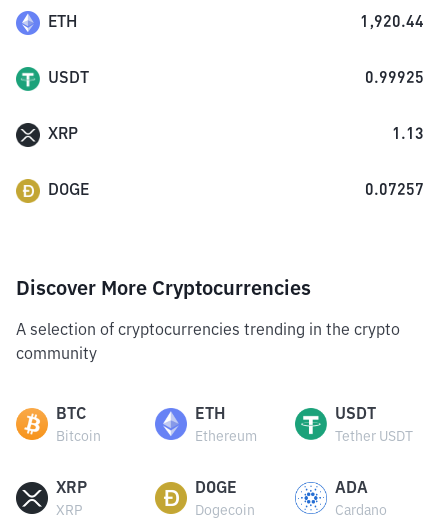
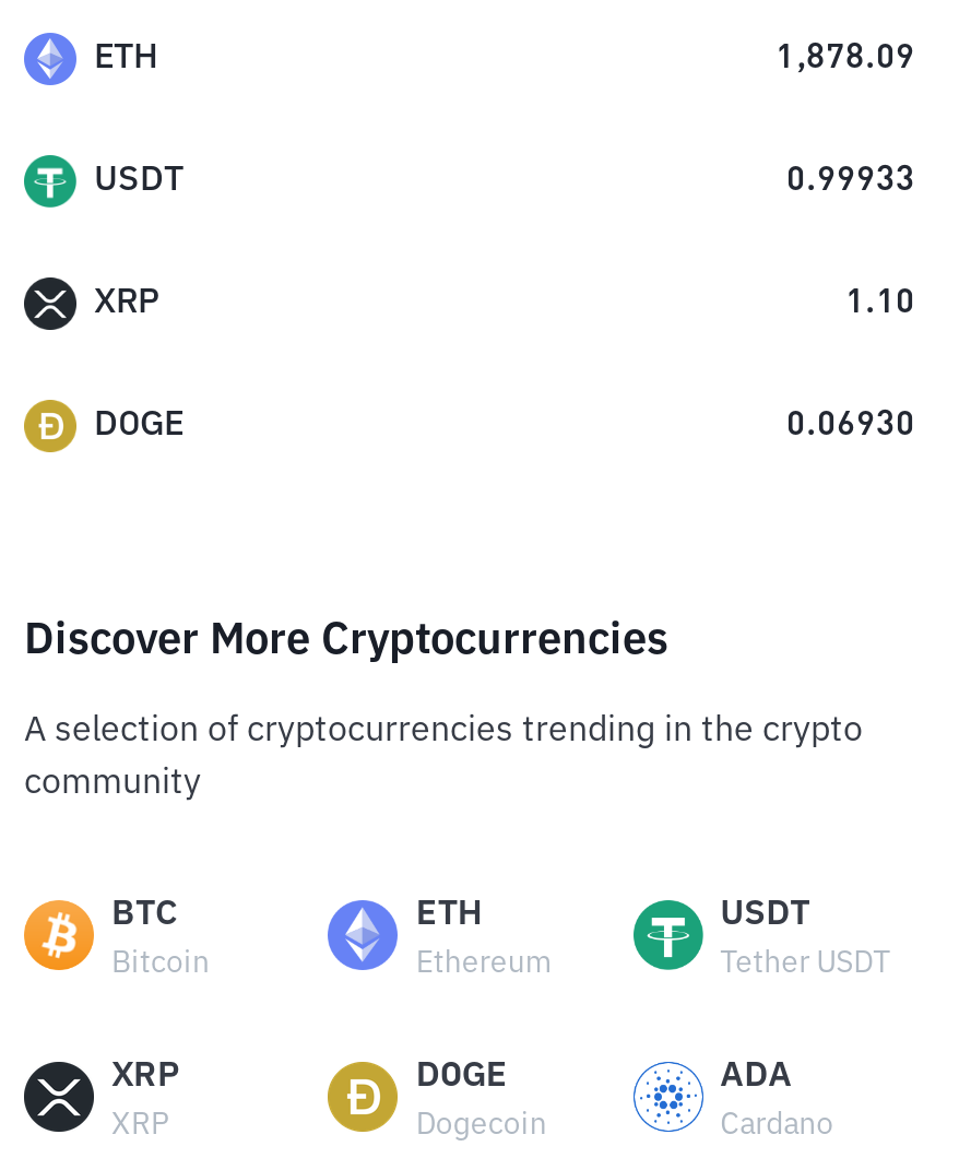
[360,15,424,31] 1,920.44 -> [776,42,915,76] 1,878.09
[365,71,424,87] 0.99925 -> [786,164,915,199] 0.99933
[392,127,424,143] 1.13 -> [845,286,915,321] 1.10
[365,183,424,199] 0.07257 -> [786,409,915,444] 0.06930

